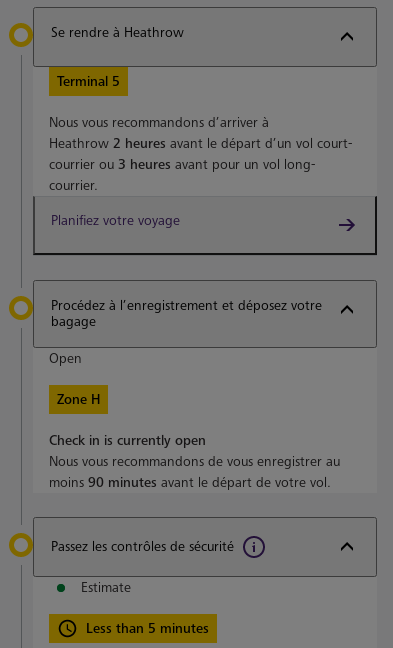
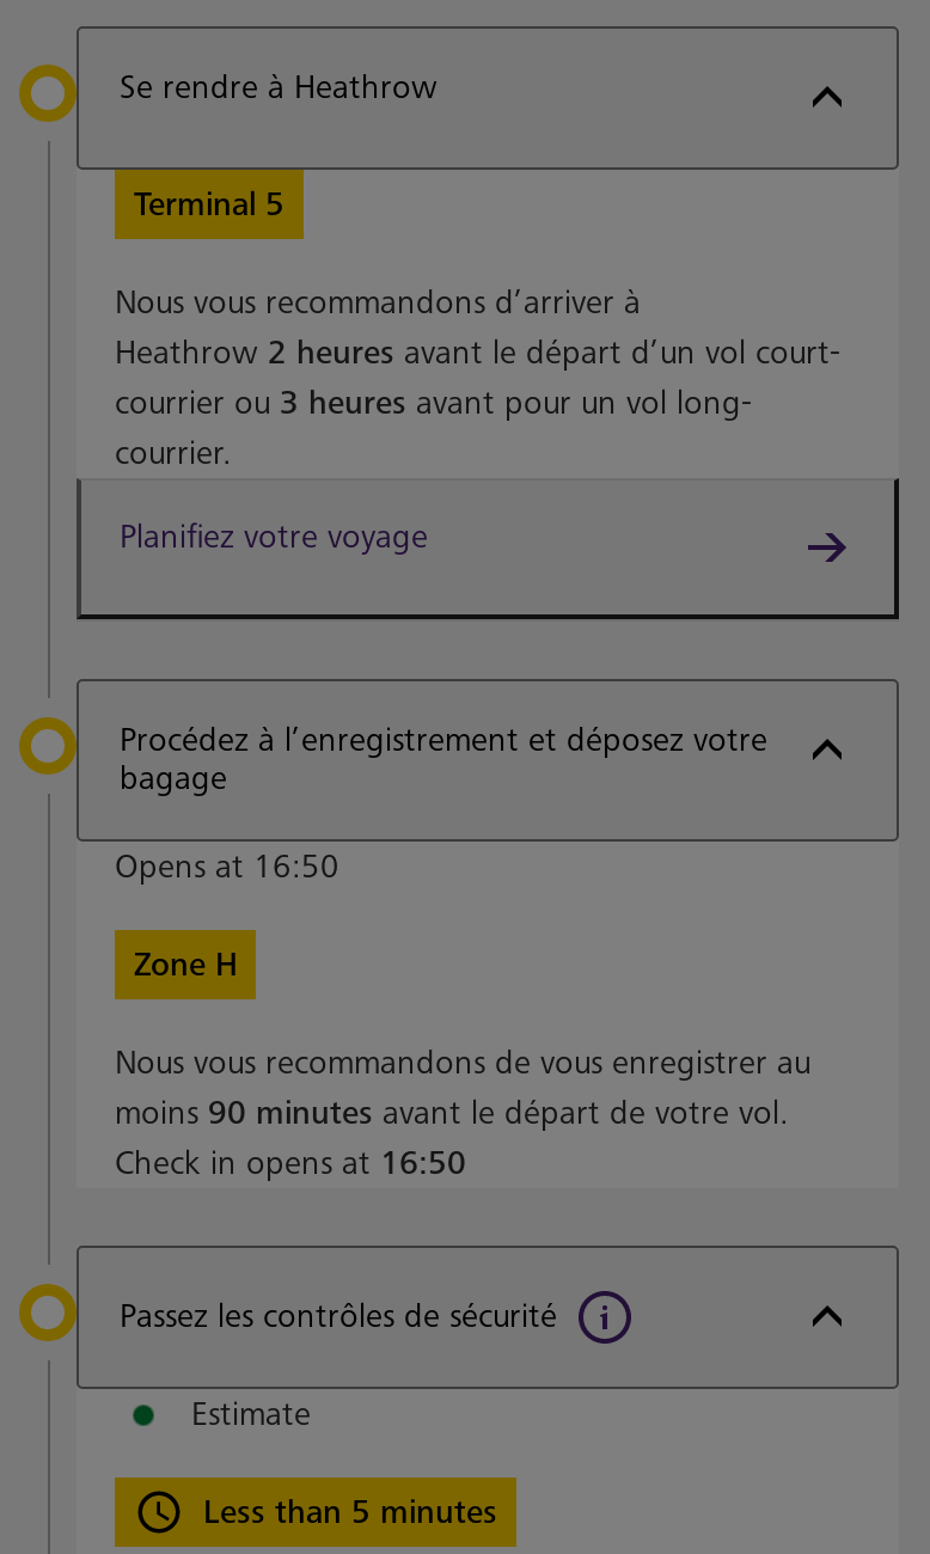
[49,350,82,367] Open -> [115,846,339,887] Opens at 16:50
[49,432,206,449] Check in is currently open -> none
moved [49,453,340,491] -> [115,1042,810,1133]: Nous vous recommandons de vous enregistrer au | moins 90 minutes avant le départ de votre vol.
none -> [115,1143,466,1183] Check in opens at 16:50

